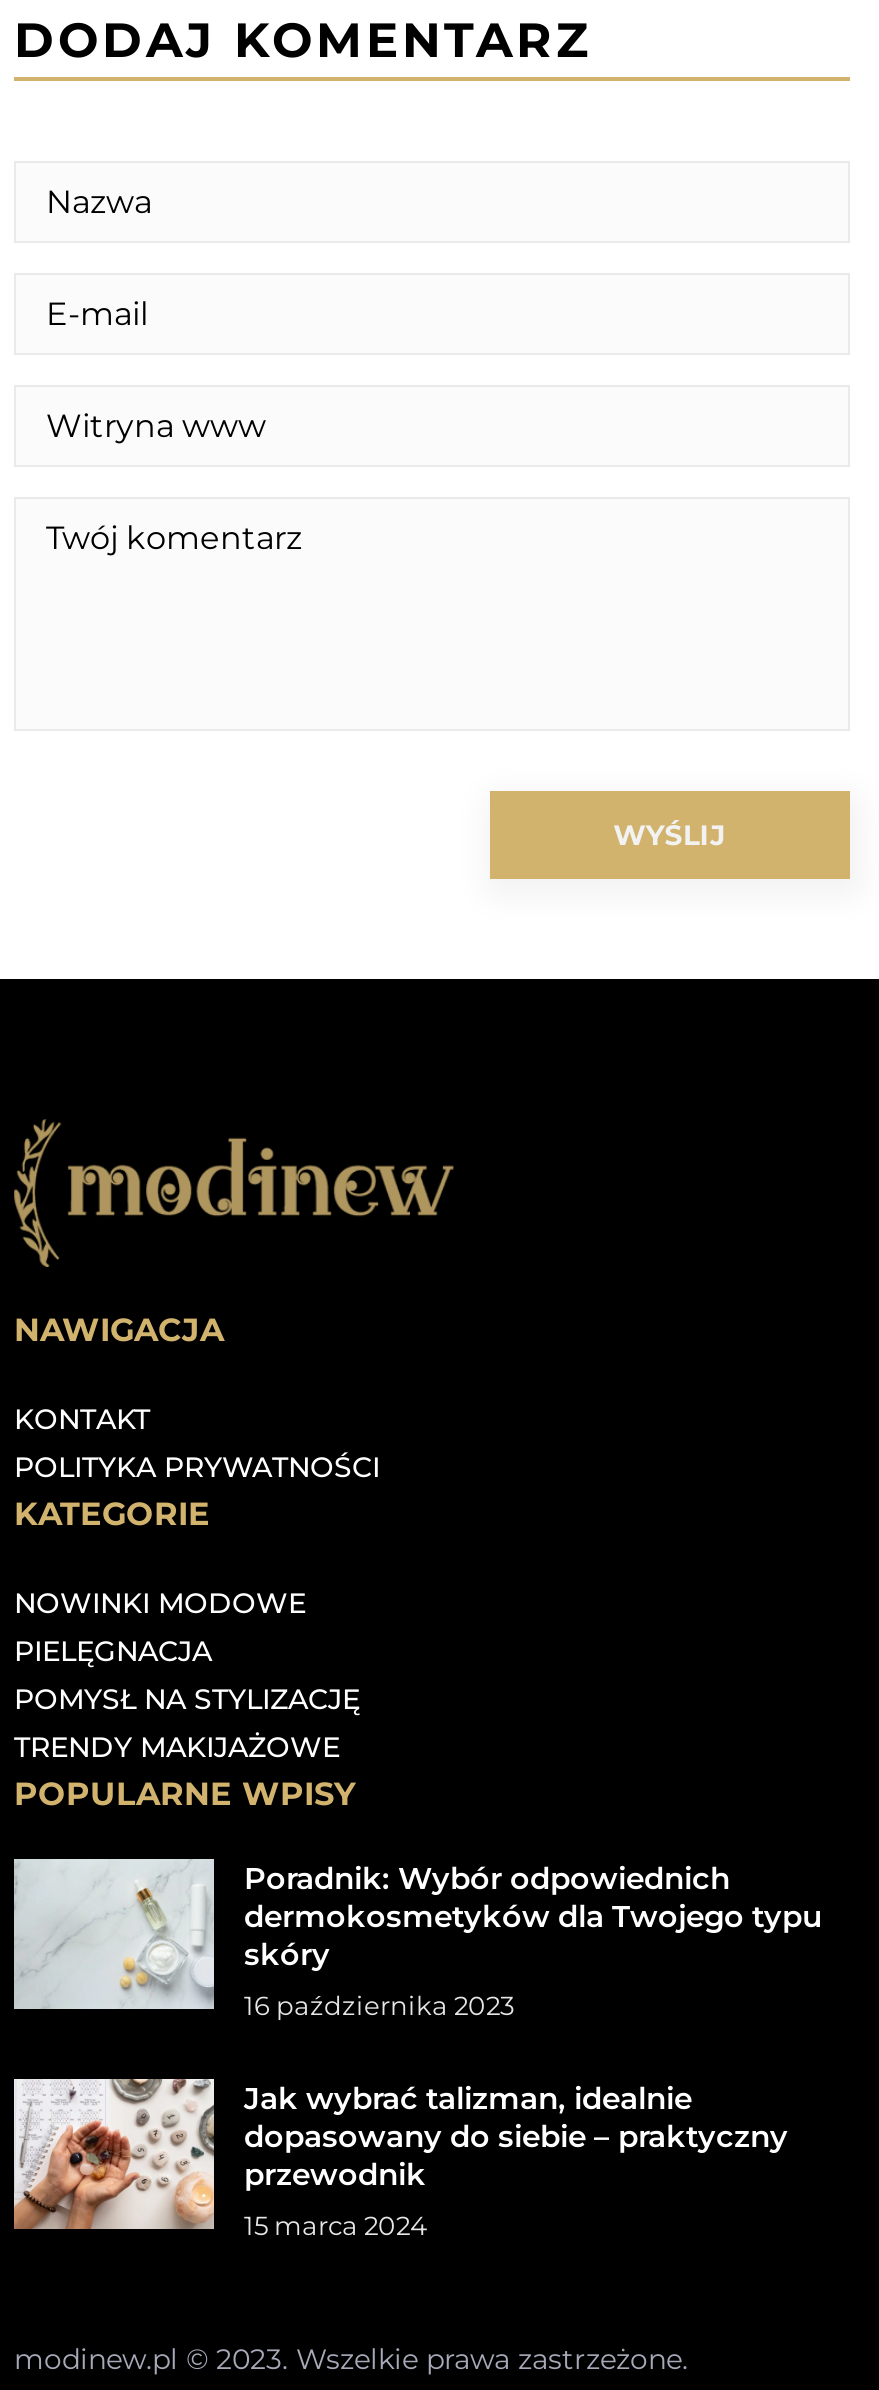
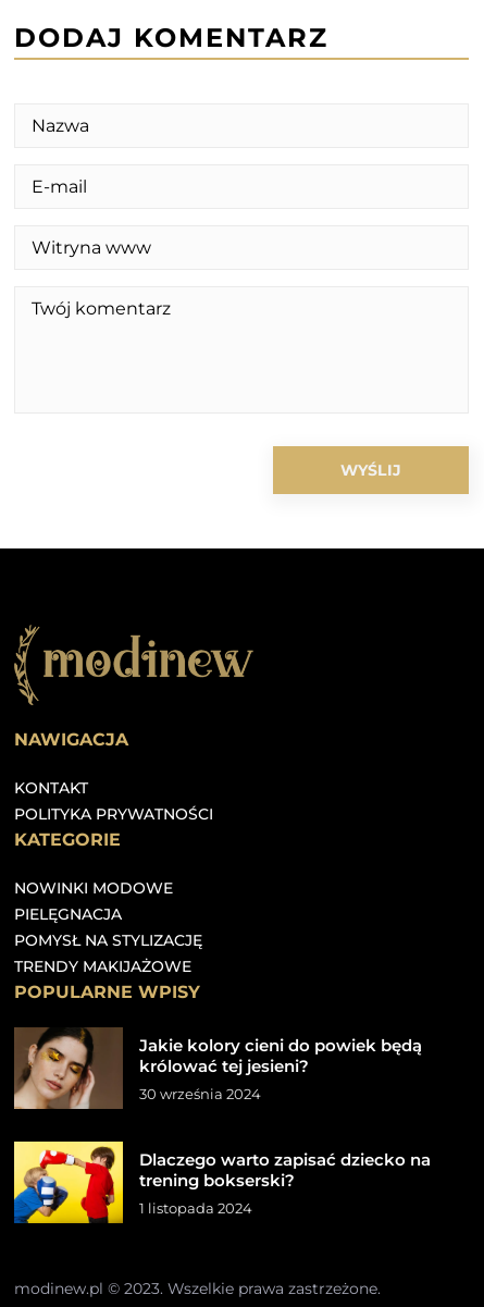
[12,1856,822,2021] [image] | Poradnik: Wybór odpowiednich | dermokosmetyków dla Twojego typu | skóry | 16 października 2023 -> [14,1026,422,1109] [image] | Jakie kolory cieni do powiek będą | królować tej jesieni? | 30 września 2024
[12,2076,788,2241] [image] | Jak wybrać talizman, idealnie | dopasowany do siebie – praktyczny | przewodnik | 15 marca 2024 -> [13,1140,431,1224] [image] | Dlaczego warto zapisać dziecko na | trening bokserski? | 1 listopada 2024

